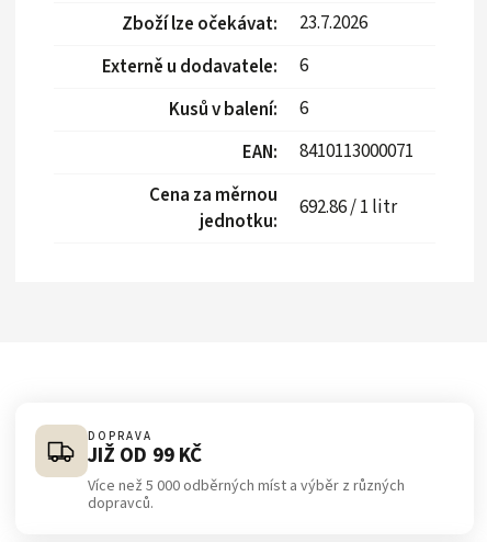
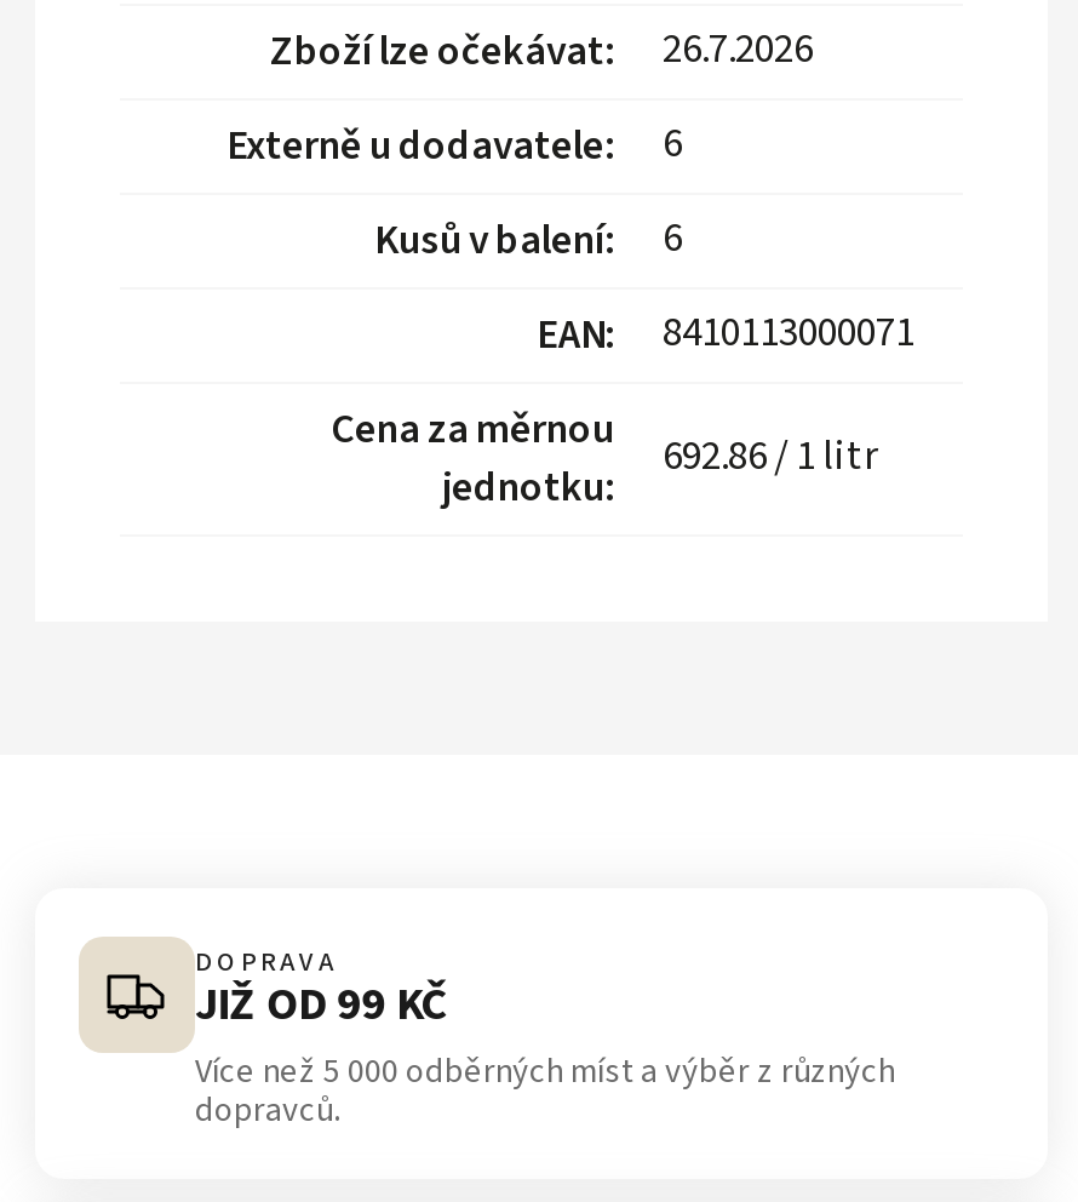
[122,10,367,37] Zboží lze očekávat: 23.7.2026 -> [270,21,813,81] Zboží lze očekávat: 26.7.2026

